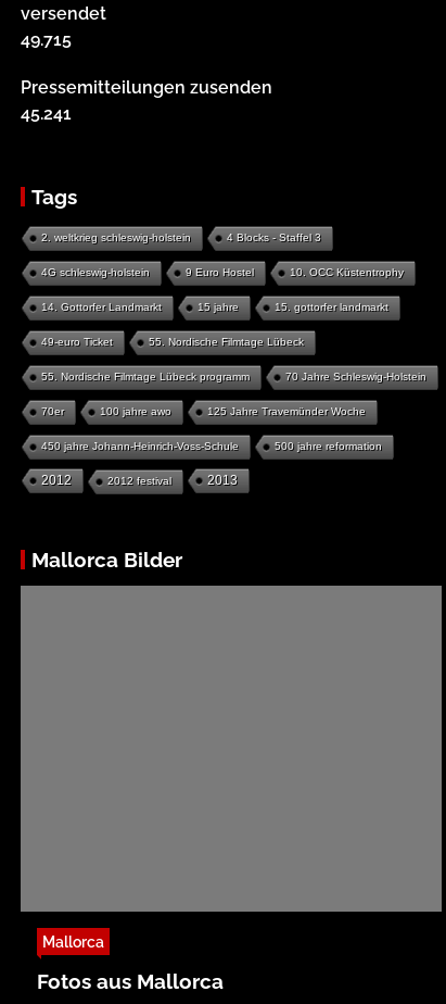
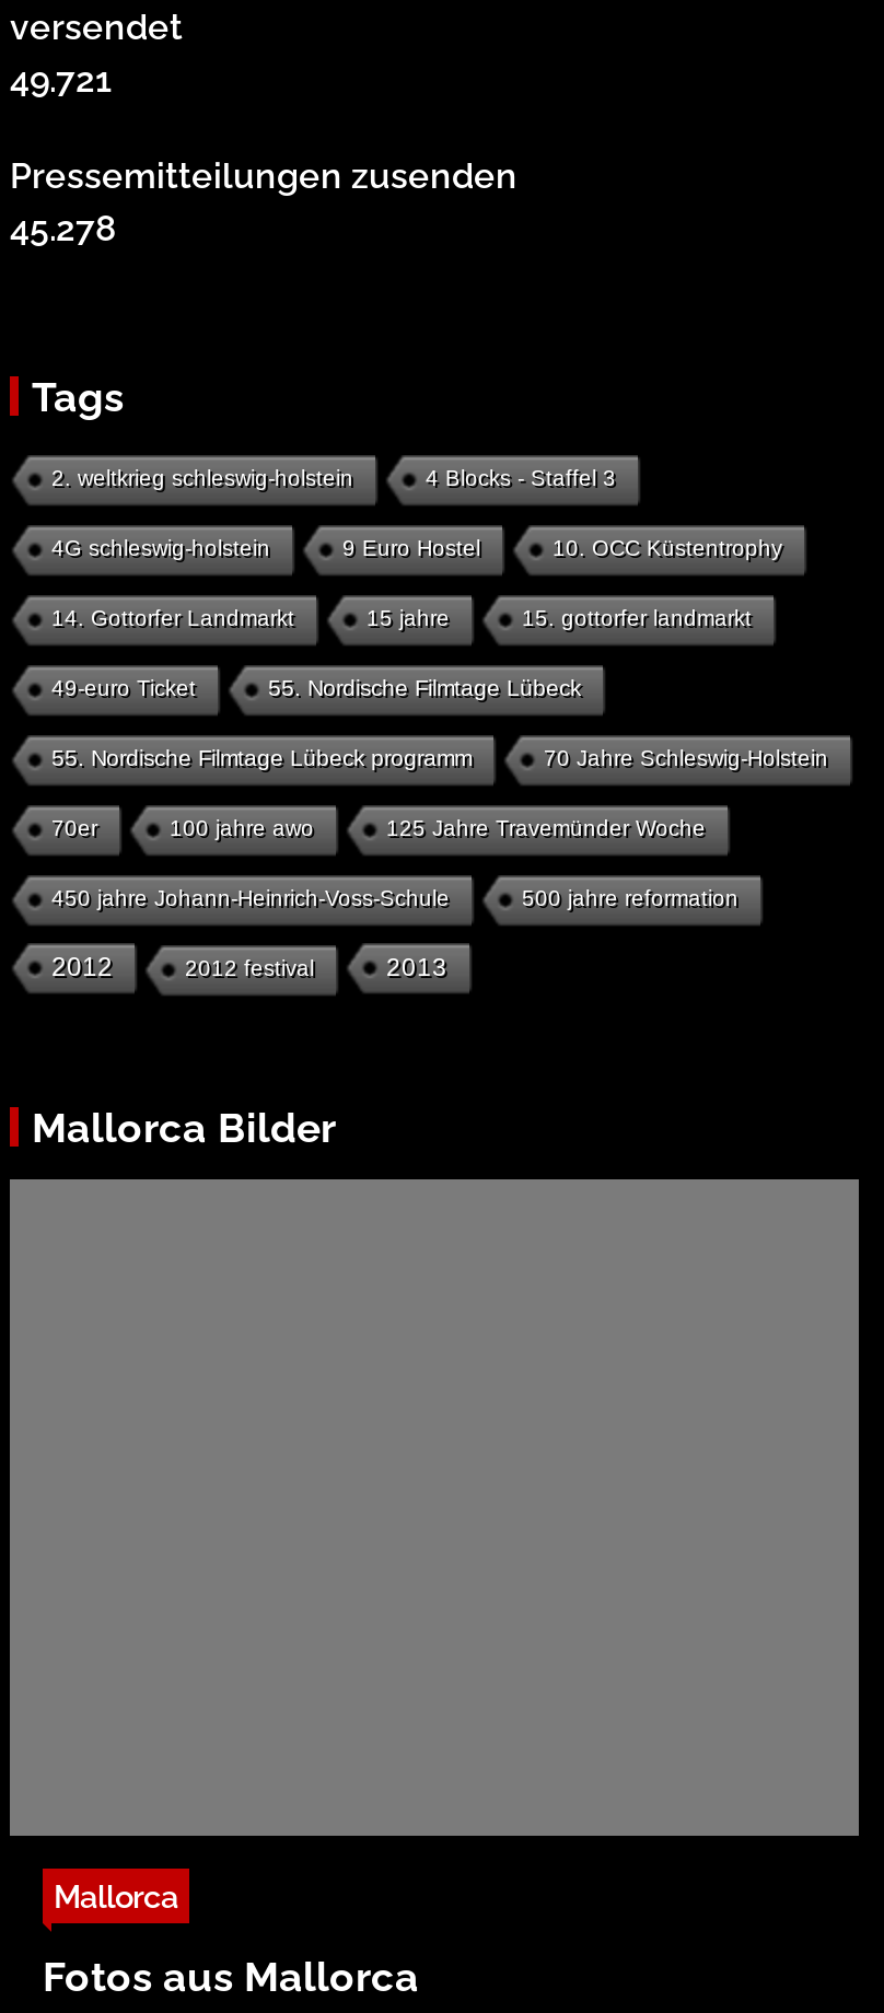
[21,29,72,50] 49.715 -> [10,59,113,101] 49.721
[21,103,72,124] 45.241 -> [10,208,117,249] 45.278

